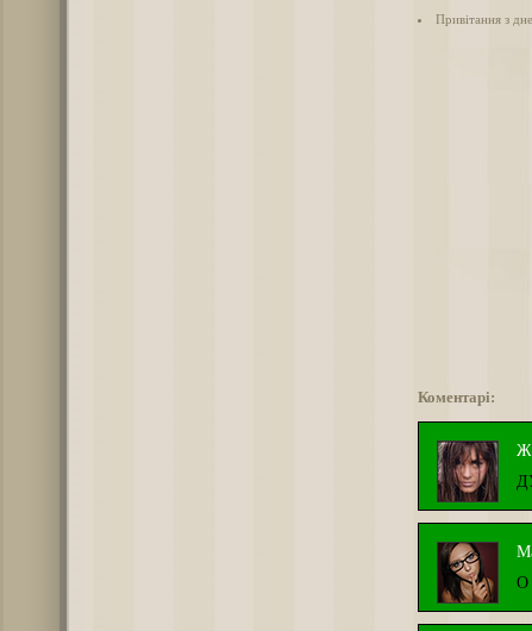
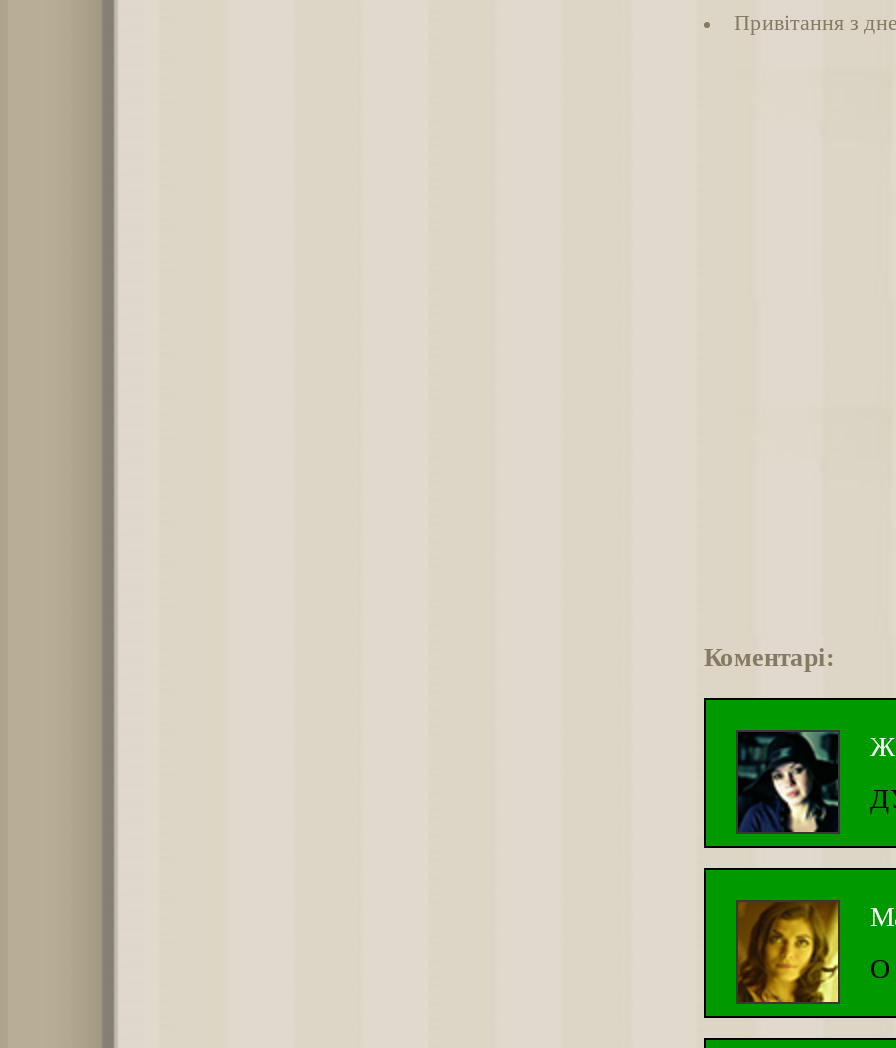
[437,441,499,502] [image] -> [736,730,840,834] [image]
[437,543,499,604] [image] -> [736,902,840,1004] [image]

